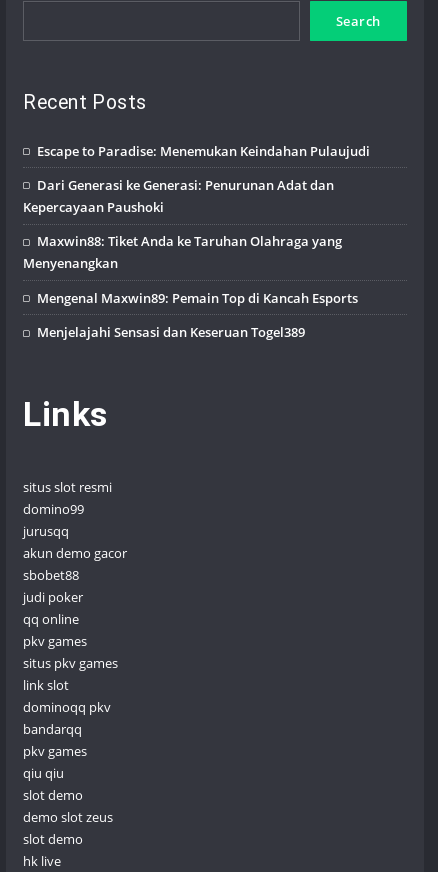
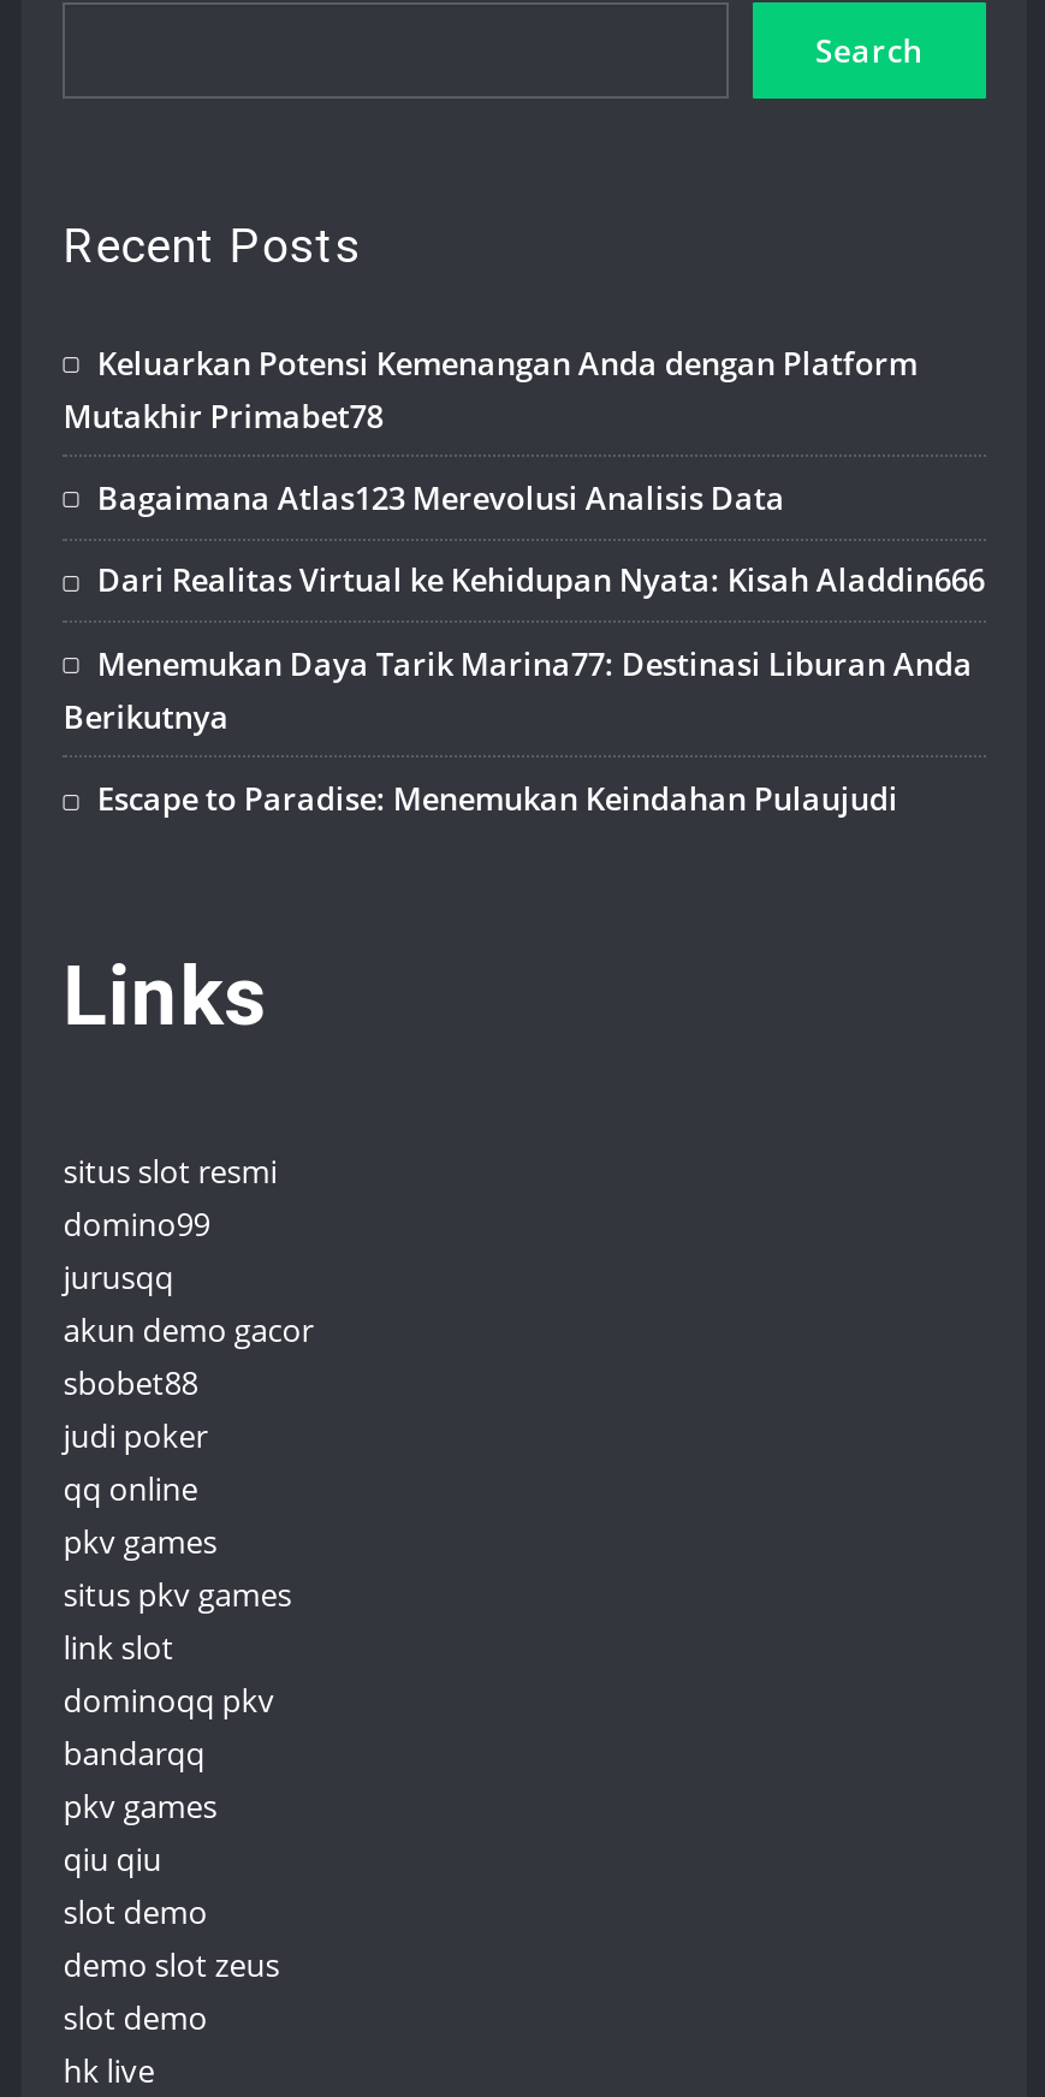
none -> [63,340,985,738] Keluarkan Potensi Kemenangan Anda dengan Platform | Mutakhir Primabet78 | Bagaimana Atlas123 Merevolusi Analisis Data | Dari Realitas Virtual ke Kehidupan Nyata: Kisah Aladdin666 | Menemukan Daya Tarik Marina77: Destinasi Liburan Anda | Berikutnya
moved [37,141,370,159] -> [97,777,898,820]: Escape to Paradise: Menemukan Keindahan Pulaujudi
[23,176,358,341] Dari Generasi ke Generasi: Penurunan Adat dan | Kepercayaan Paushoki | Maxwin88: Tiket Anda ke Taruhan Olahraga yang | Menyenangkan | Mengenal Maxwin89: Pemain Top di Kancah Esports | Menjelajahi Sensasi dan Keseruan Togel389 -> none

